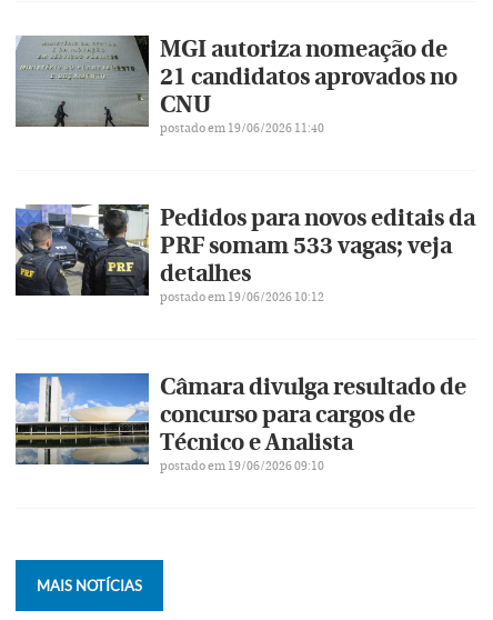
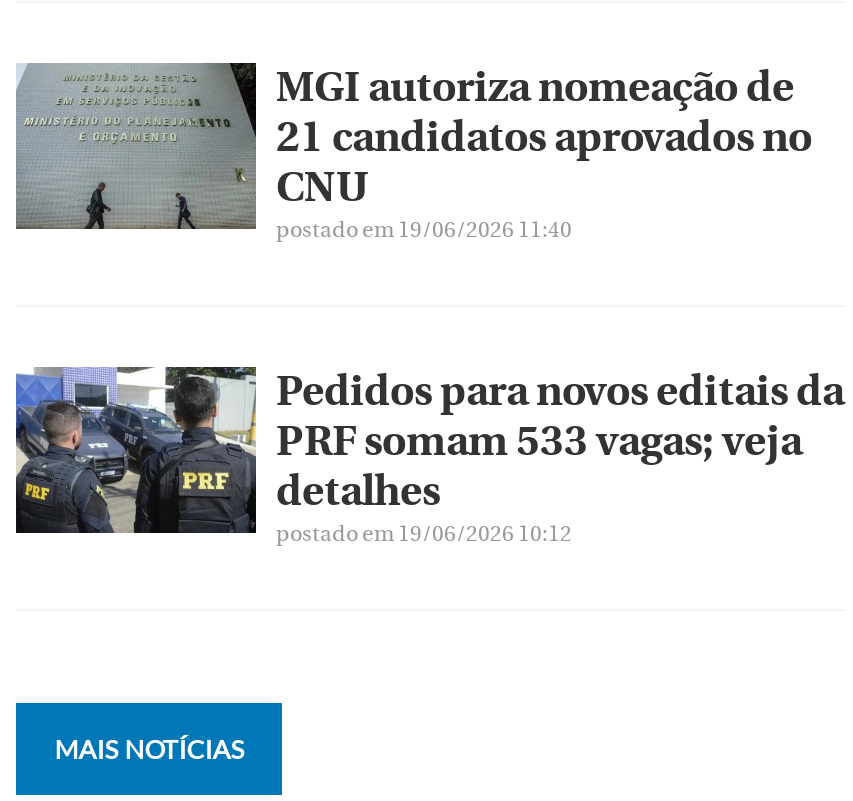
[14,372,466,473] [image] | Câmara divulga resultado de | concurso para cargos de | Técnico e Analista | postado em 19/06/2026 09:10 -> none

